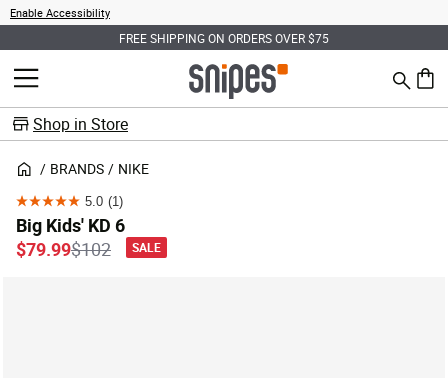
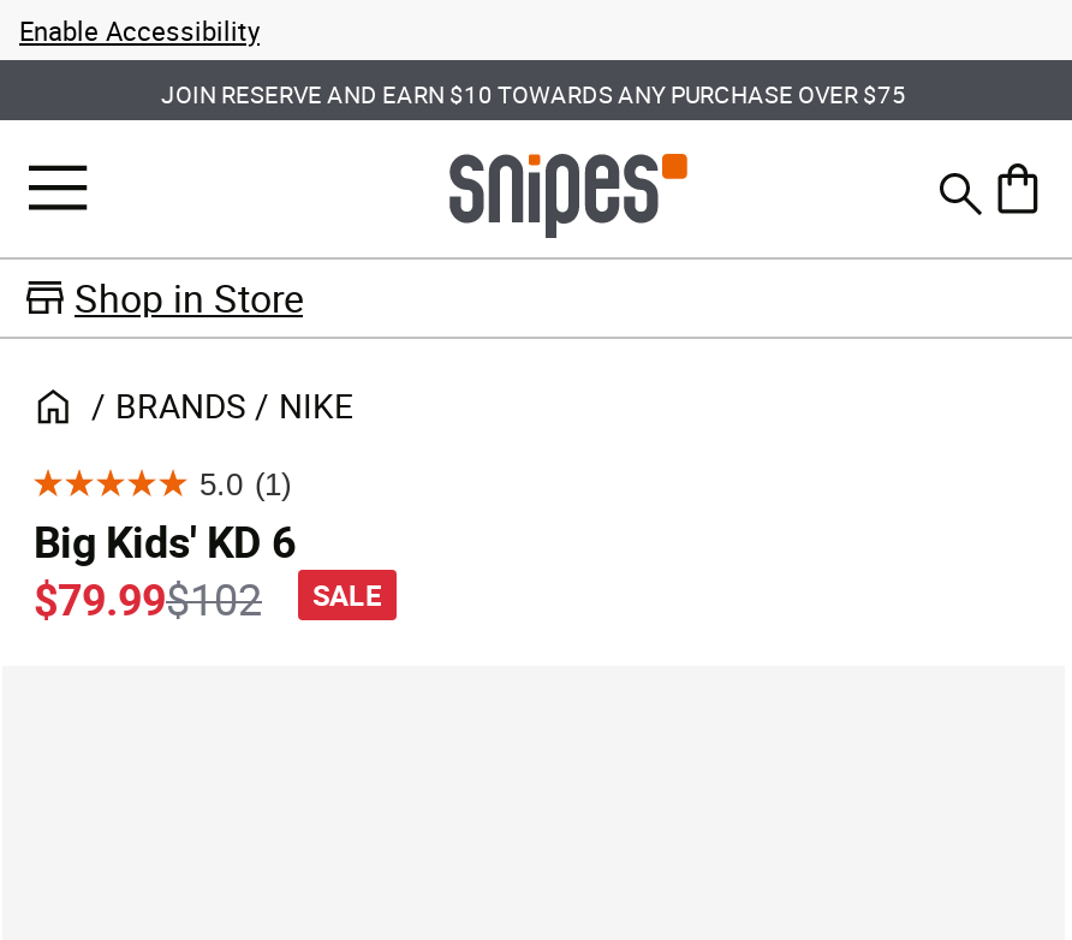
[119,29,329,45] FREE SHIPPING ON ORDERS OVER $75 -> [161,76,906,109] JOIN RESERVE AND EARN $10 TOWARDS ANY PURCHASE OVER $75

